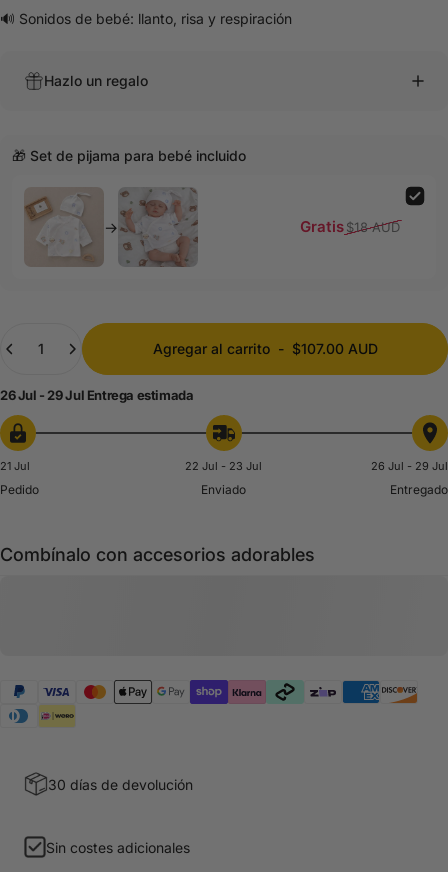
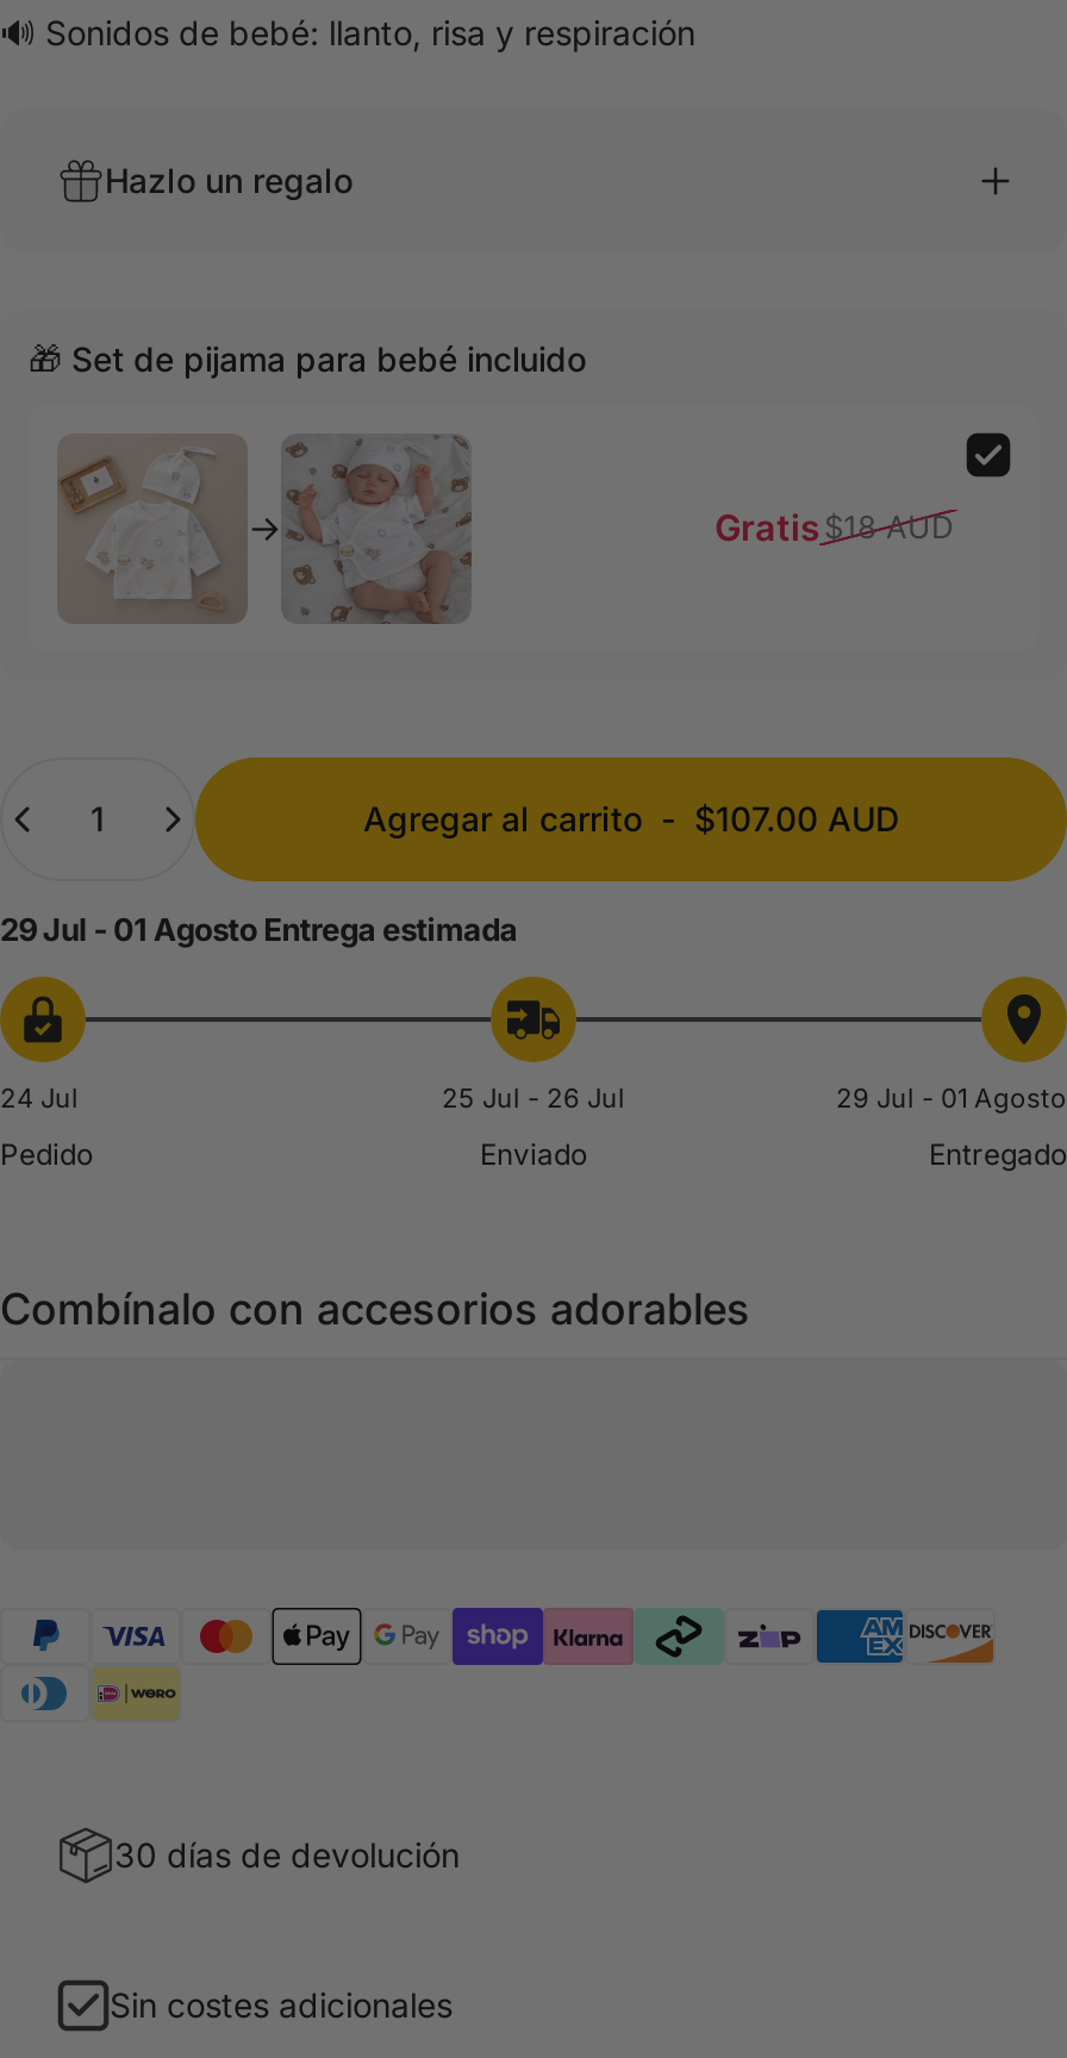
[0,387,193,403] 26 Jul - 29 Jul Entrega estimada -> [0,909,518,947] 29 Jul - 01 Agosto Entrega estimada
[0,459,30,473] 21 Jul -> [0,1080,79,1114] 24 Jul
[185,459,262,473] 22 Jul - 23 Jul -> [442,1080,625,1114] 25 Jul - 26 Jul
[371,459,448,473] 26 Jul - 29 Jul -> [836,1080,1067,1114] 29 Jul - 01 Agosto

